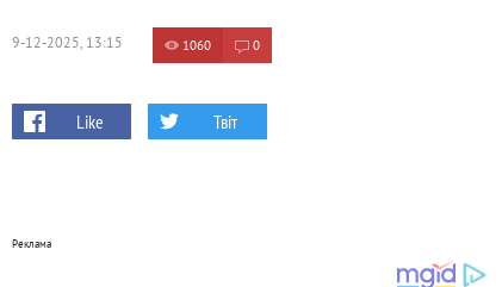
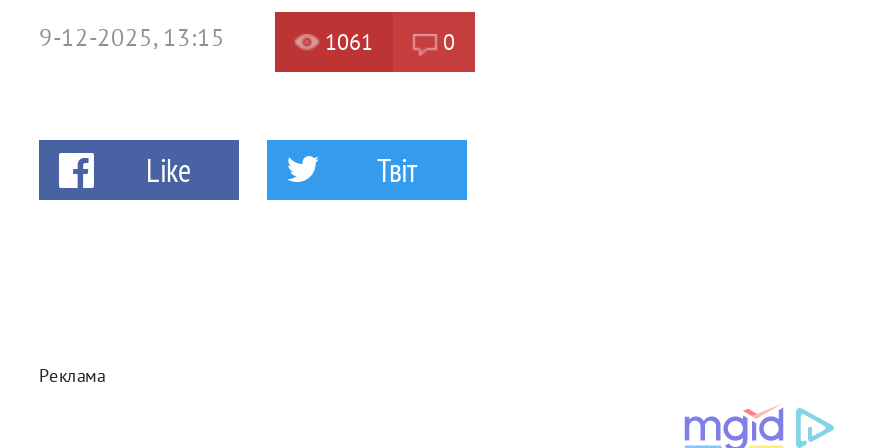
[182,38,211,54] 1060 -> [325,29,373,57] 1061

